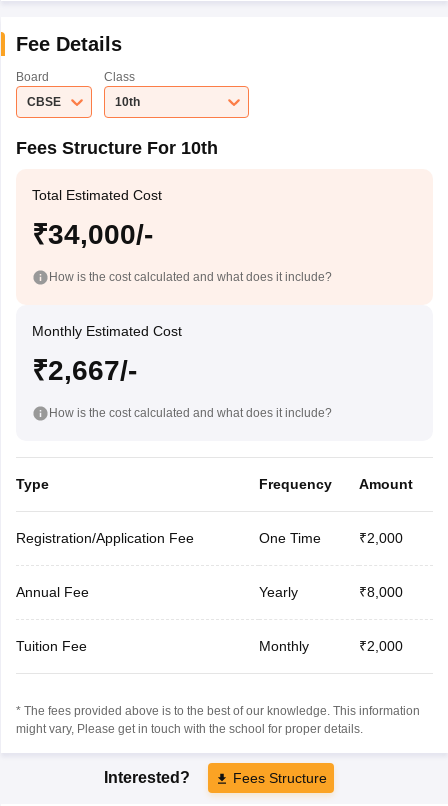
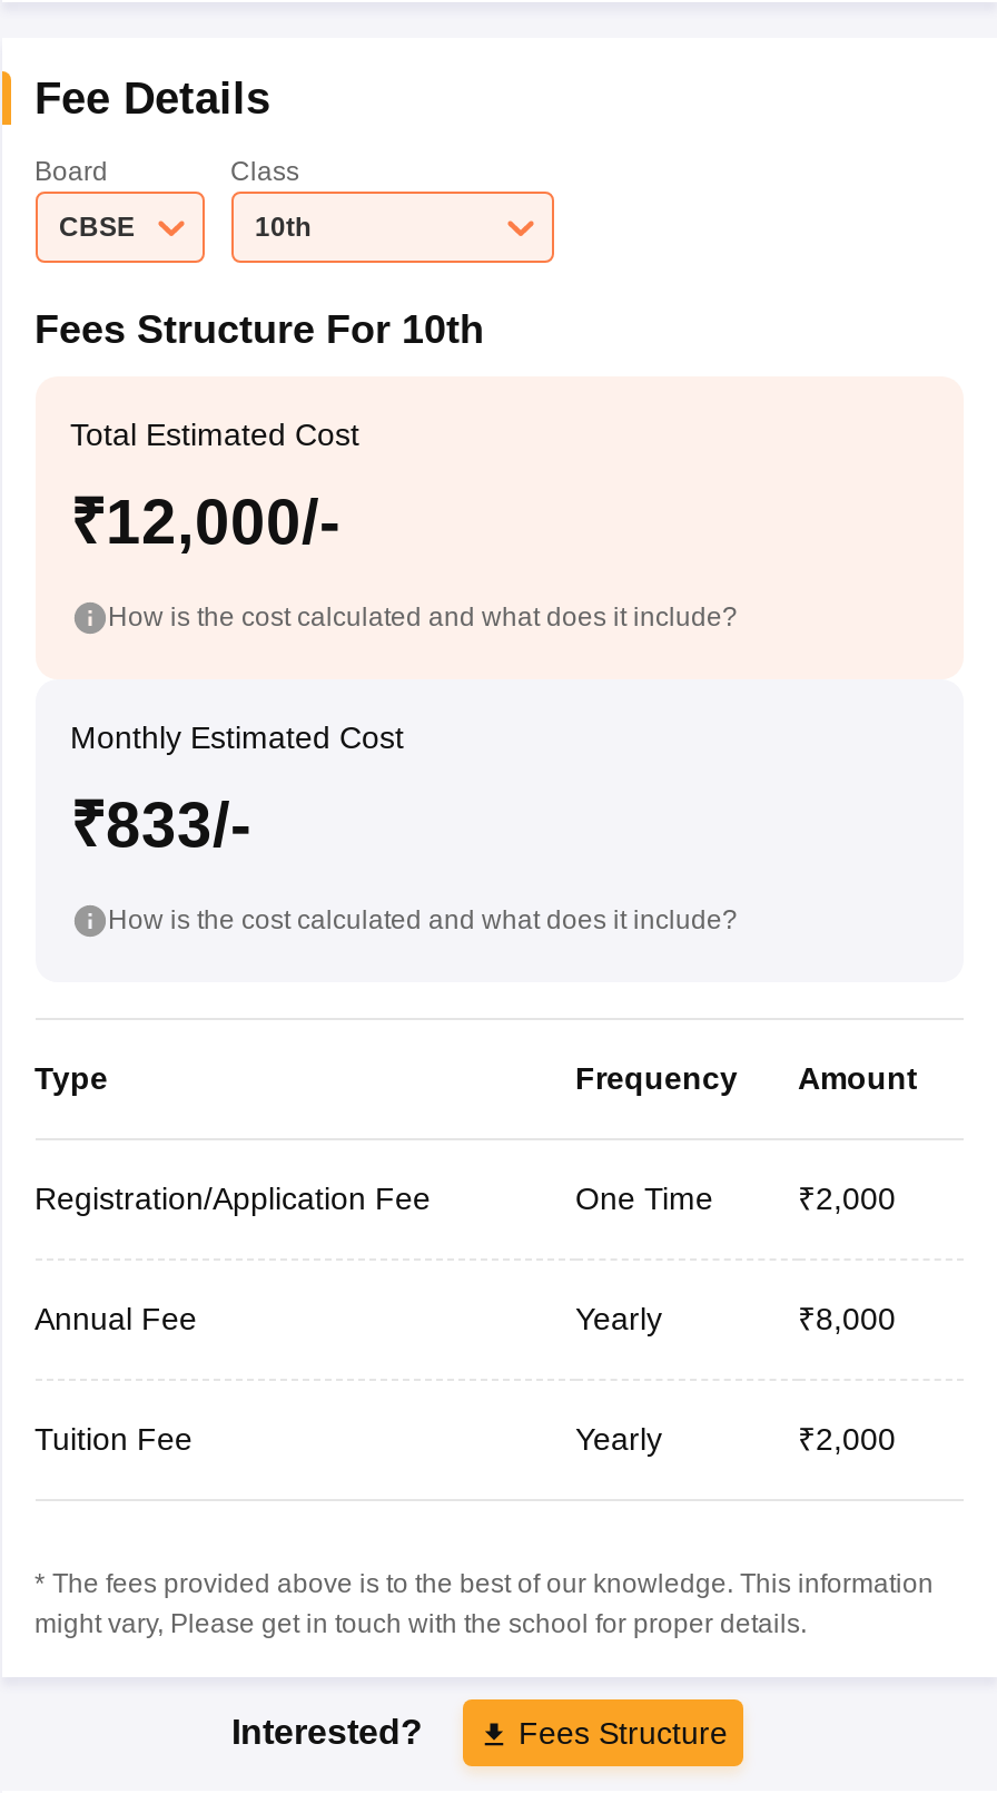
[31,219,152,250] ₹34,000/- -> [70,488,339,557] ₹12,000/-
[31,355,136,386] ₹2,667/- -> [70,791,250,860] ₹833/-
[258,637,308,653] Monthly -> [575,1420,662,1456] Yearly

